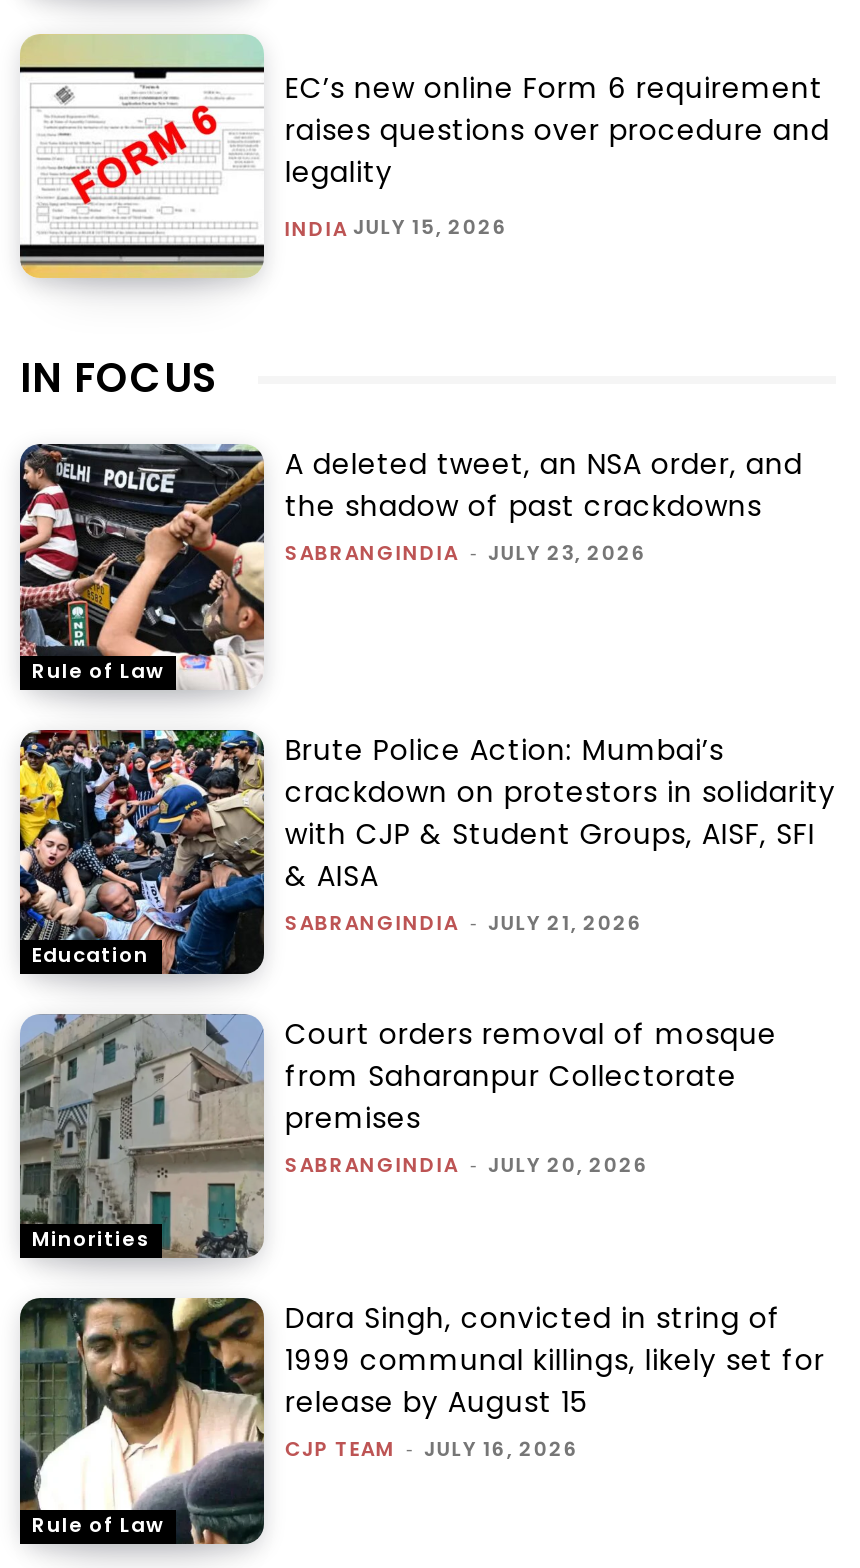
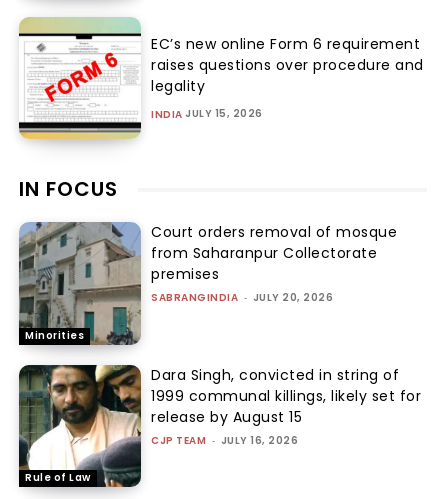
[18,442,264,690] [image] | Rule of Law -> none
[285,444,803,568] A deleted tweet, an NSA order, and | the shadow of past crackdowns | SABRANGINDIA - JULY 23, 2026 -> none
[18,728,256,976] [image] | Education -> none
[285,729,836,937] Brute Police Action: Mumbai’s | crackdown on protestors in solidarity | with CJP & Student Groups, AISF, SFI | & AISA | SABRANGINDIA - JULY 21, 2026 -> none

